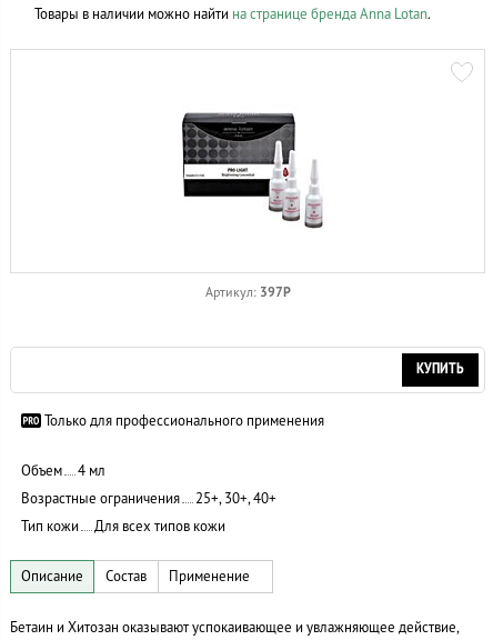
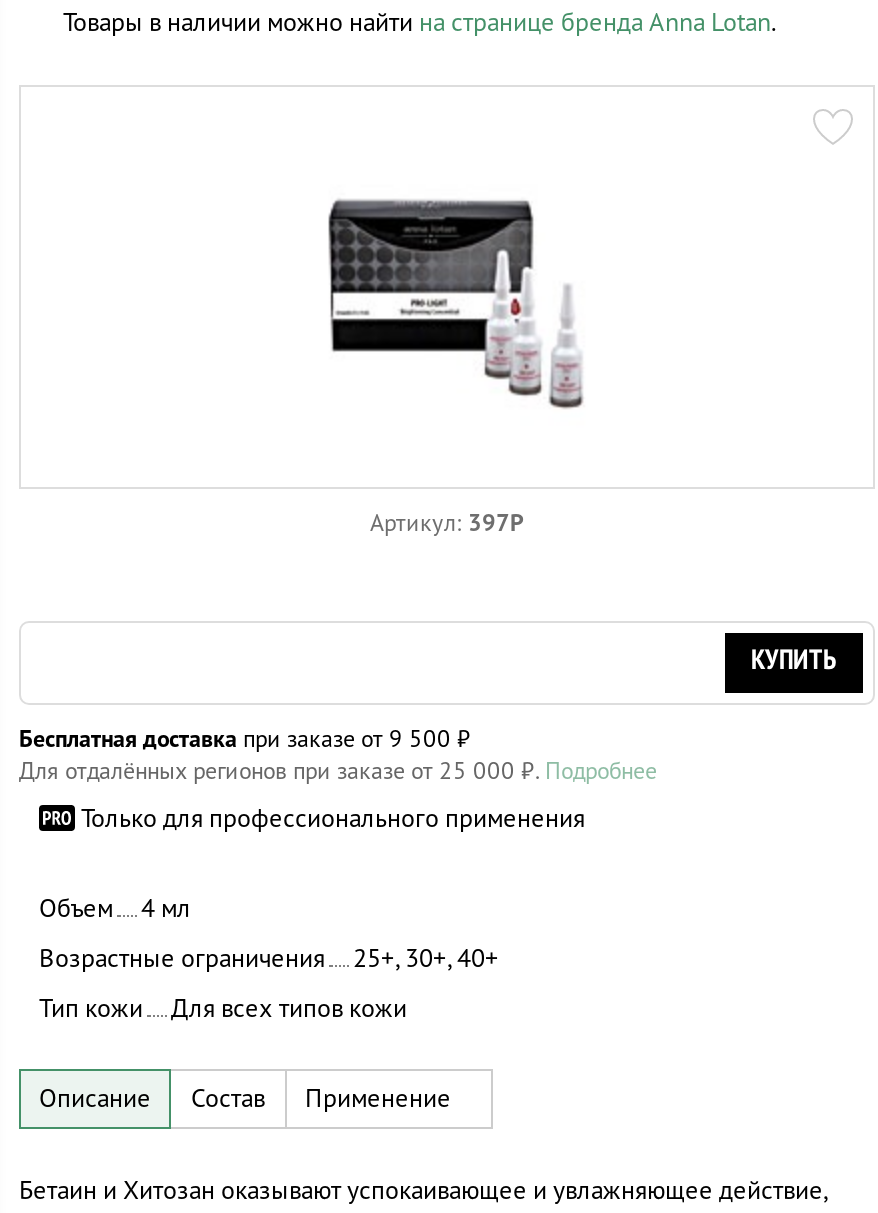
none -> [19,725,657,785] Бесплатная доставка при заказе от 9 500 ₽ | Для отдалённых регионов при заказе от 25 000 ₽. Подробнее

